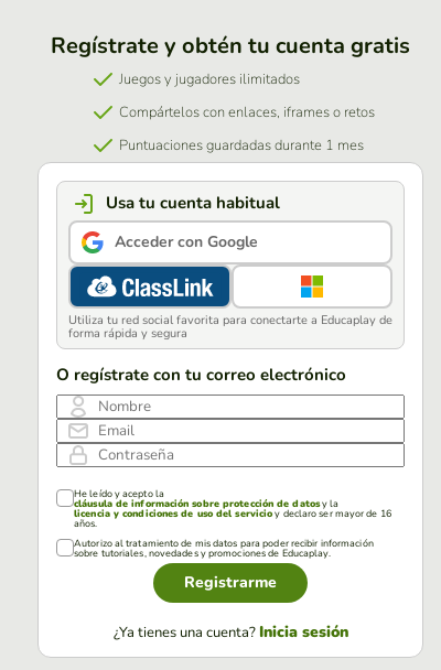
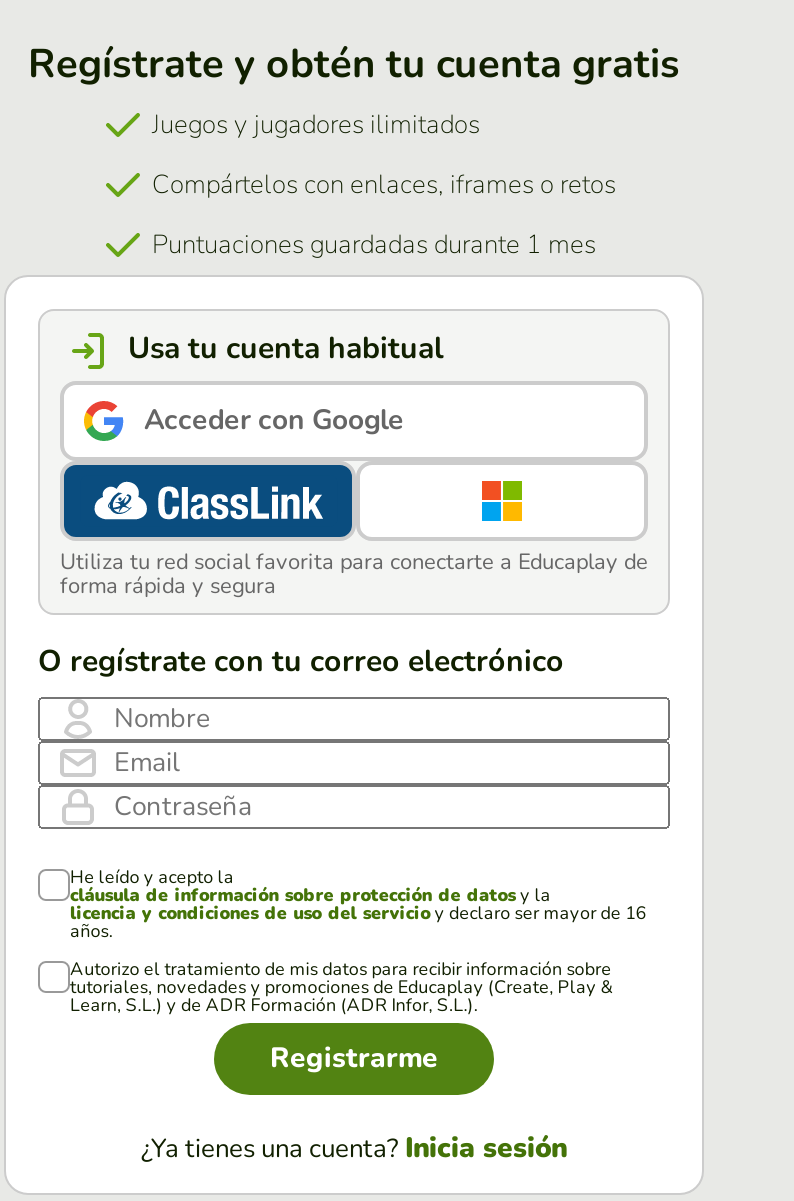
[74,537,373,560] Autorizo al tratamiento de mis datos para poder recibir información | sobre tutoriales, novedades y promociones de Educaplay. -> [70,956,613,1016] Autorizo el tratamiento de mis datos para recibir información sobre | tutoriales, novedades y promociones de Educaplay (Create, Play & | Learn, S.L.) y de ADR Formación (ADR Infor, S.L.).

